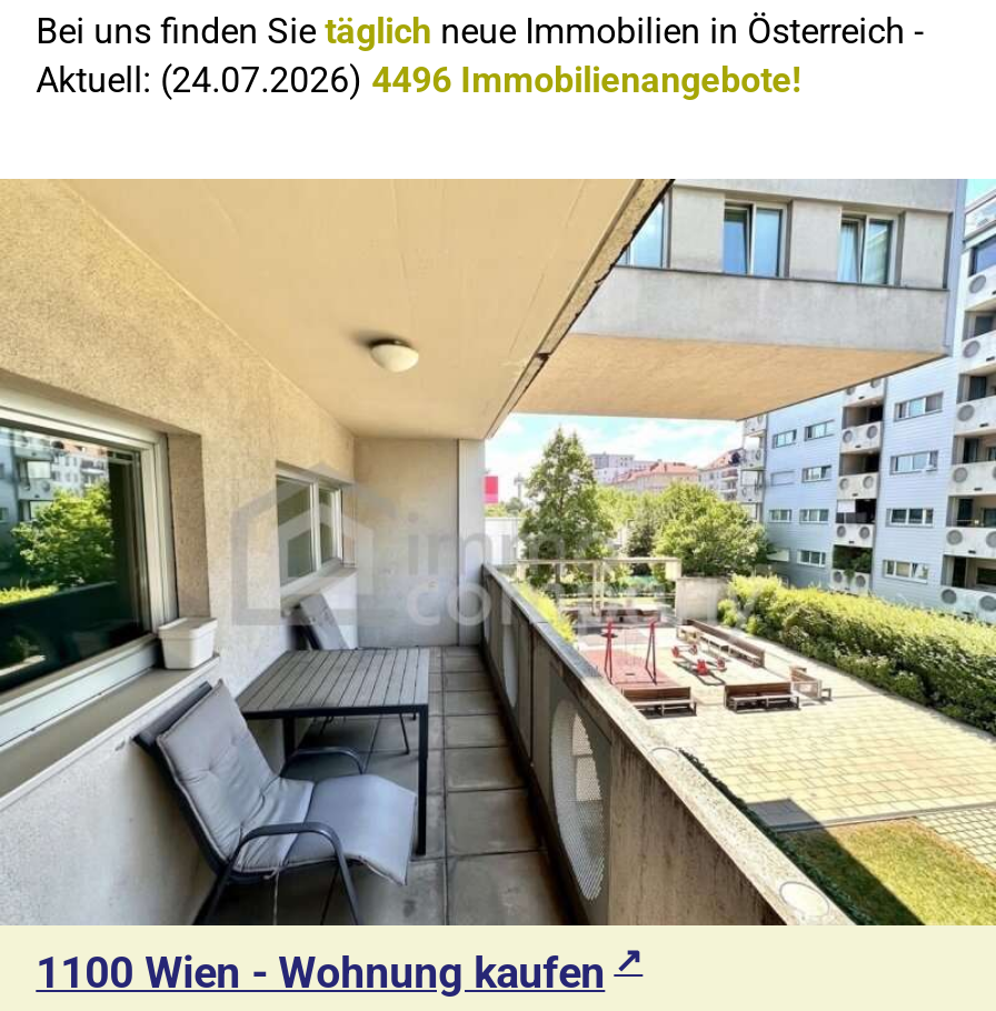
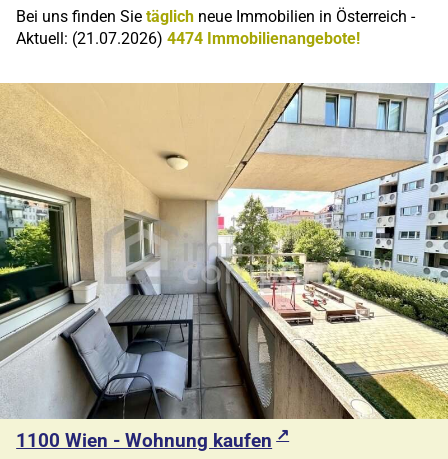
[36,60,801,102] Aktuell: (24.07.2026) 4496 Immobilienangebote! -> [16,29,360,48] Aktuell: (21.07.2026) 4474 Immobilienangebote!

